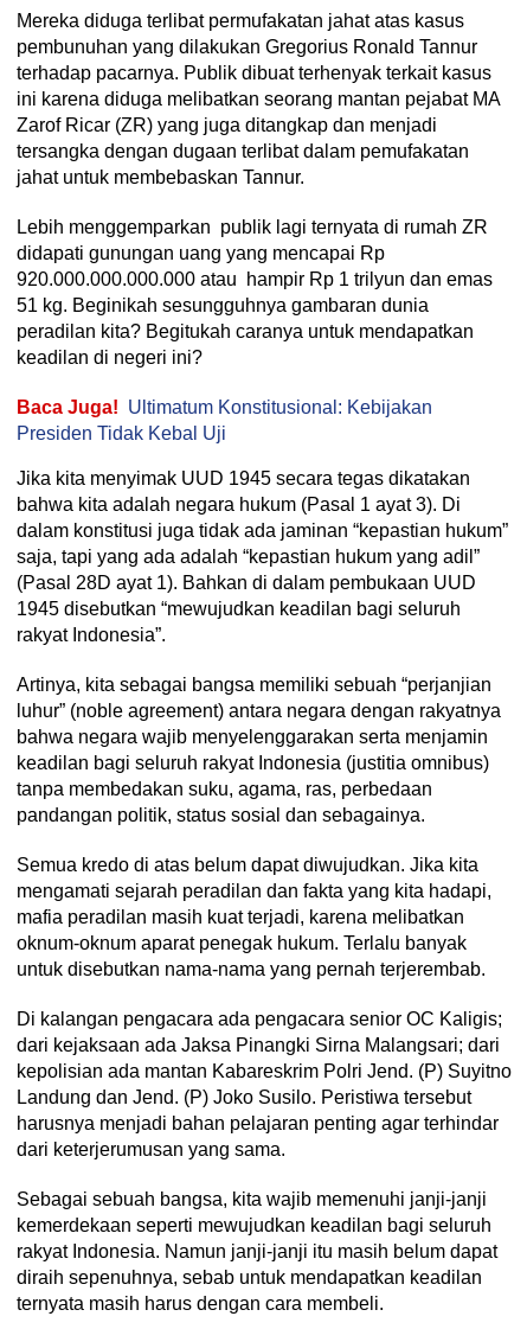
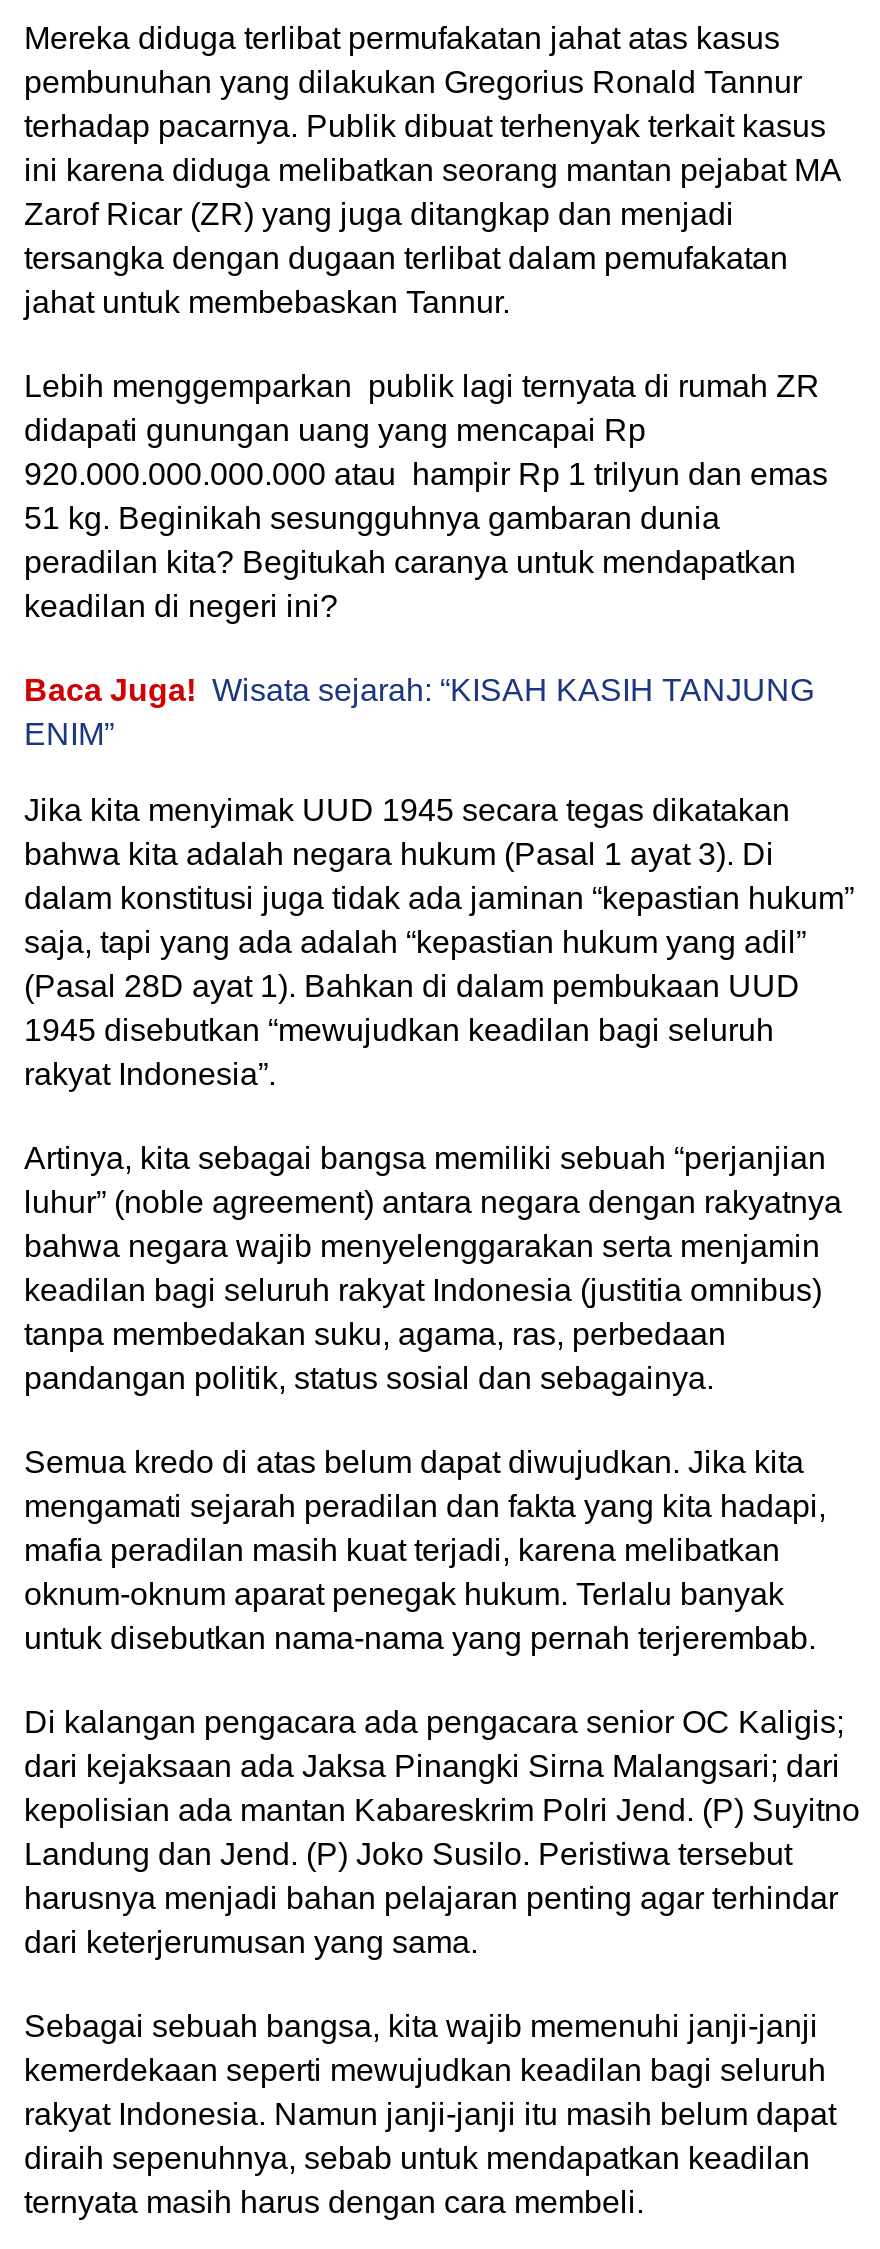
[17,397,432,444] Baca Juga! Ultimatum Konstitusional: Kebijakan | Presiden Tidak Kebal Uji -> [24,673,814,751] Baca Juga! Wisata sejarah: “KISAH KASIH TANJUNG | ENIM”

